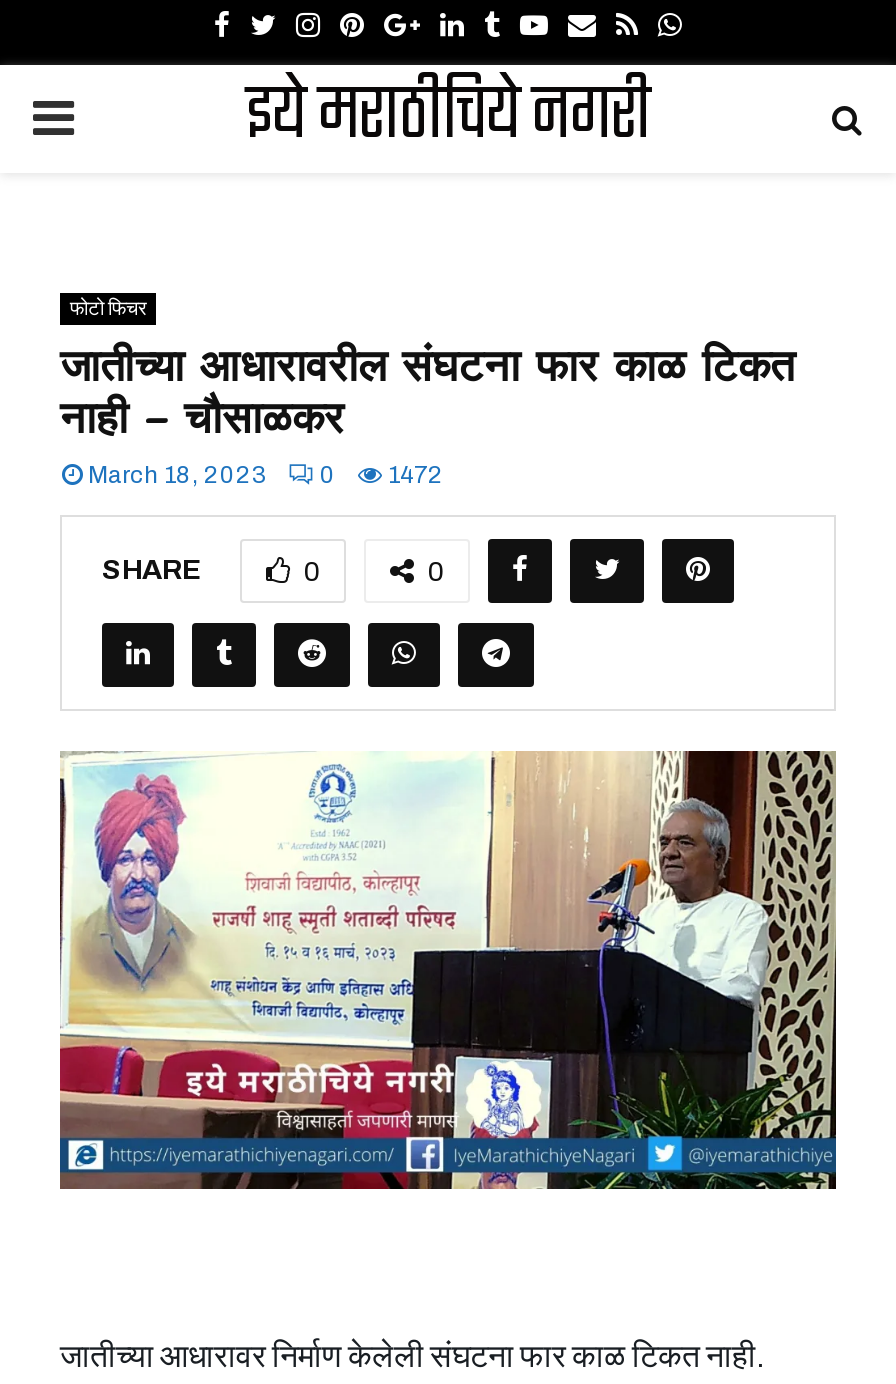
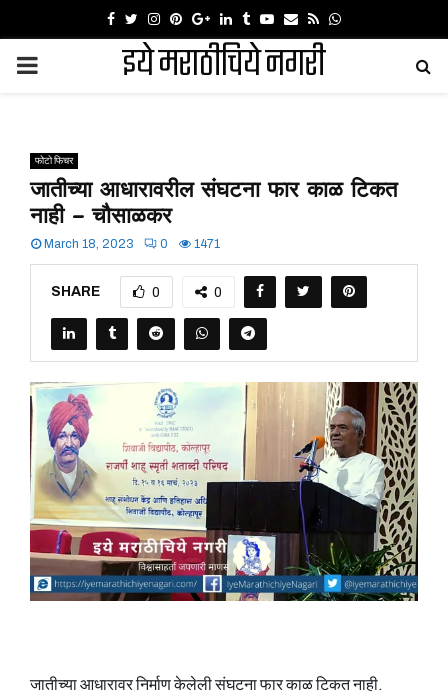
[88,461,444,489] March 18, 2023 0 1472 -> [44,237,220,251] March 18, 2023 0 1471

